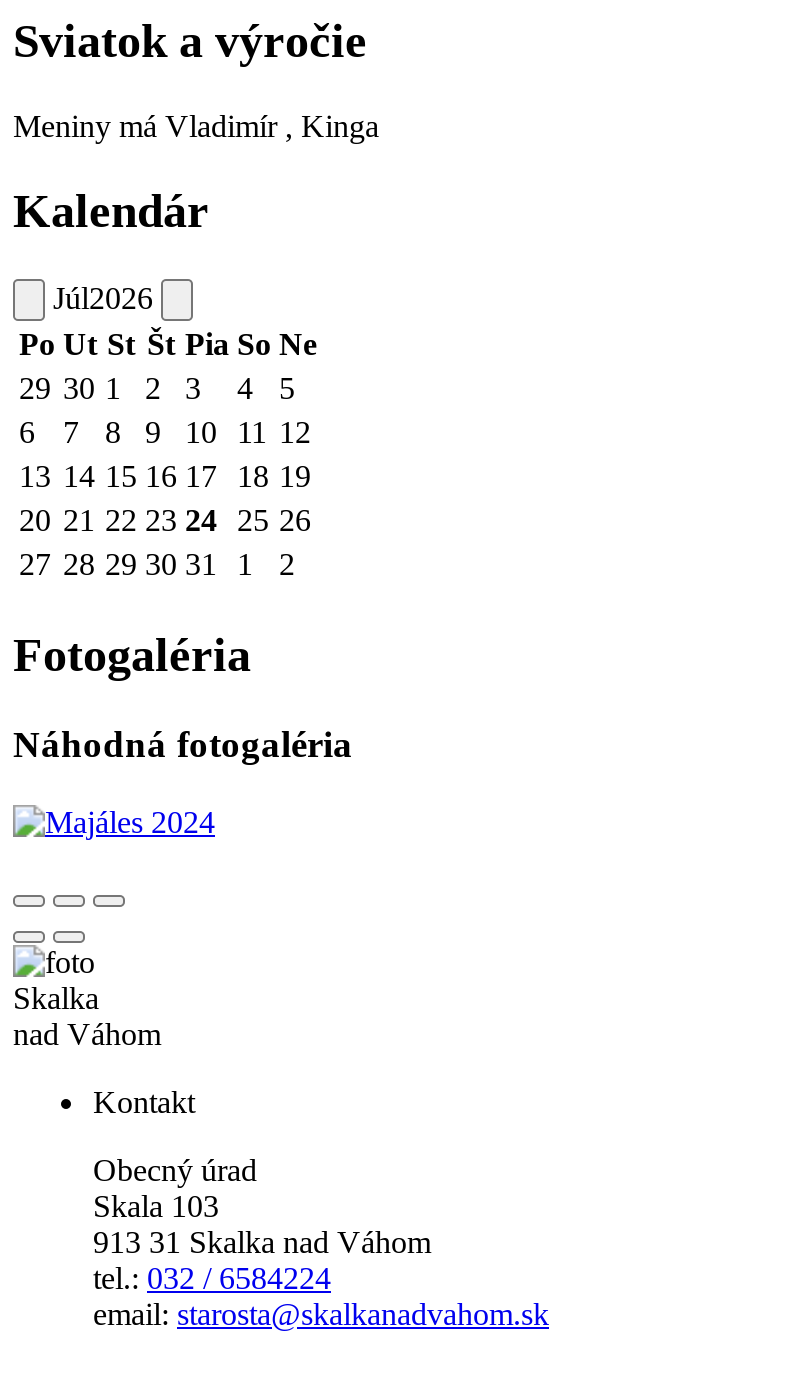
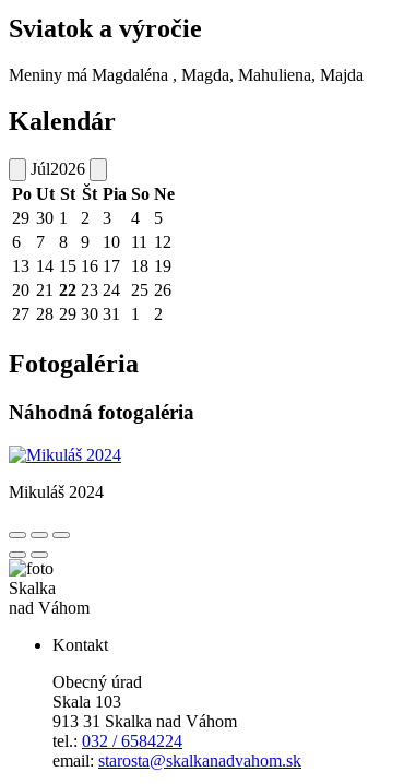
[13,109,379,143] Meniny má Vladimír , Kinga -> [9,66,364,84] Meniny má Magdaléna , Magda, Mahuliena, Majda
none -> [9,482,104,501] Mikuláš 2024

